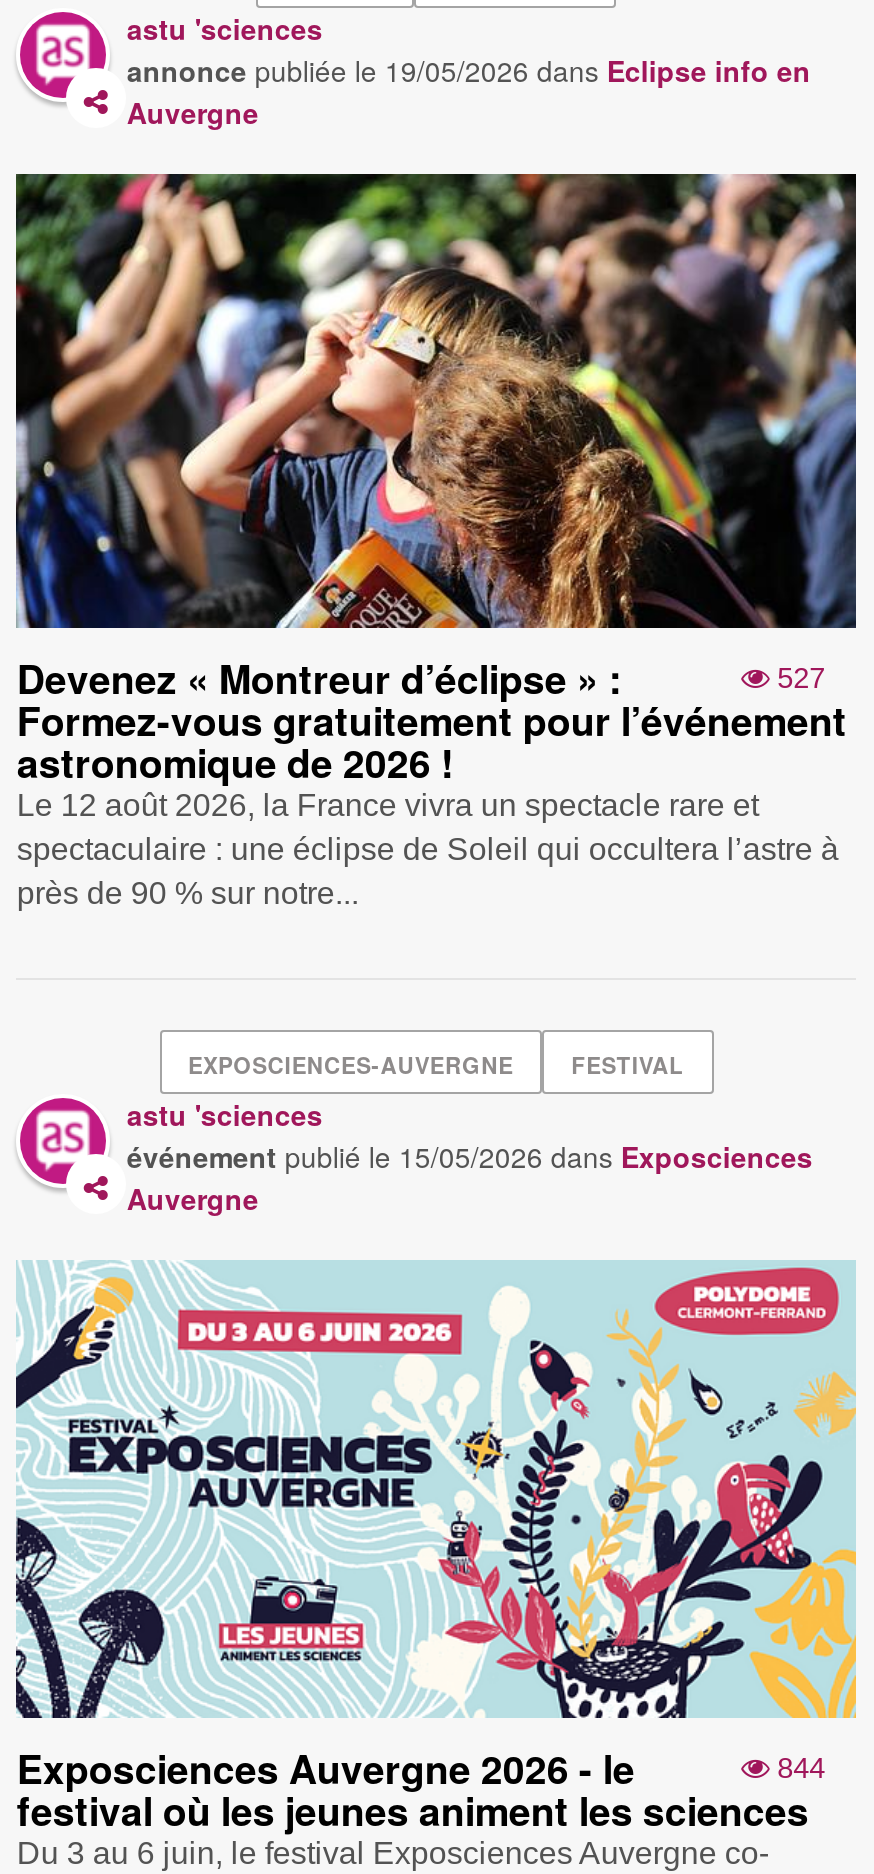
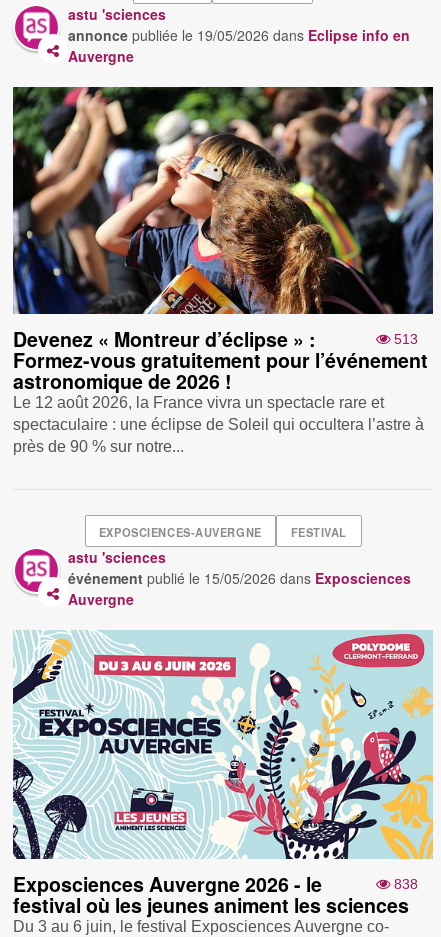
[769,662,825,694] 527 -> [390,331,418,347] 513
[769,1752,825,1784] 844 -> [390,876,418,892] 838

